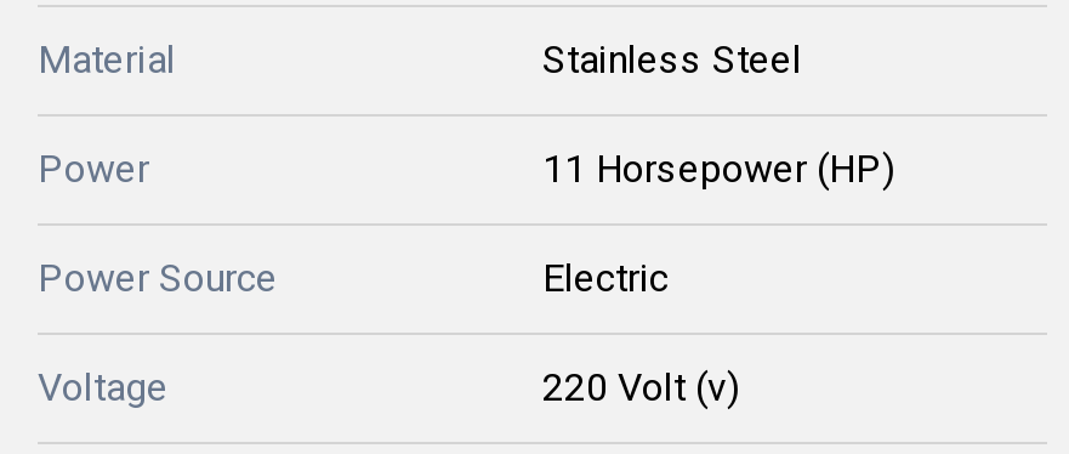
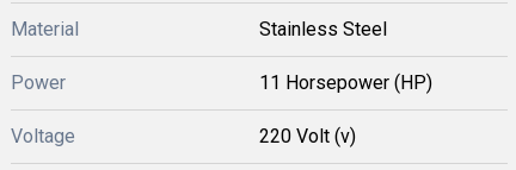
[38,255,669,301] Power Source | Electric -> none

